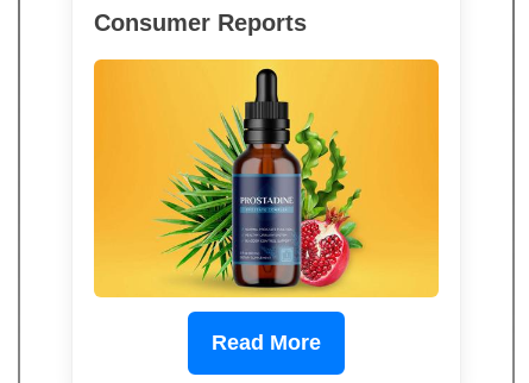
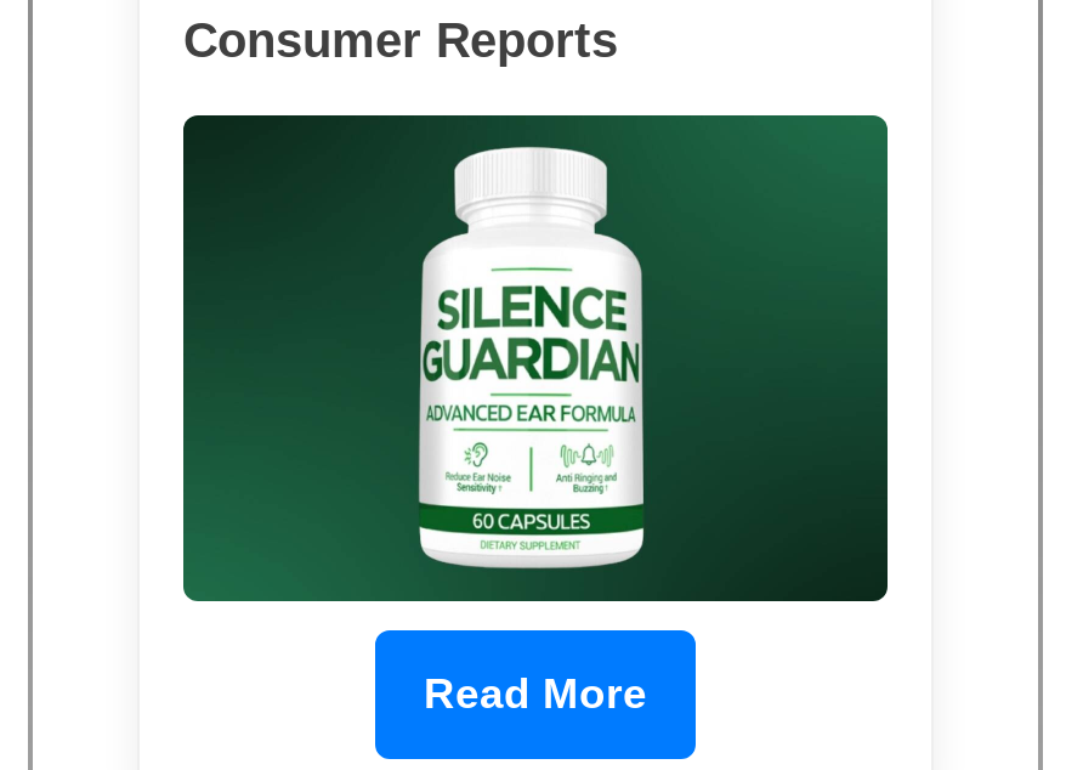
[93,58,440,299] [image] -> [181,113,890,604] [image]

